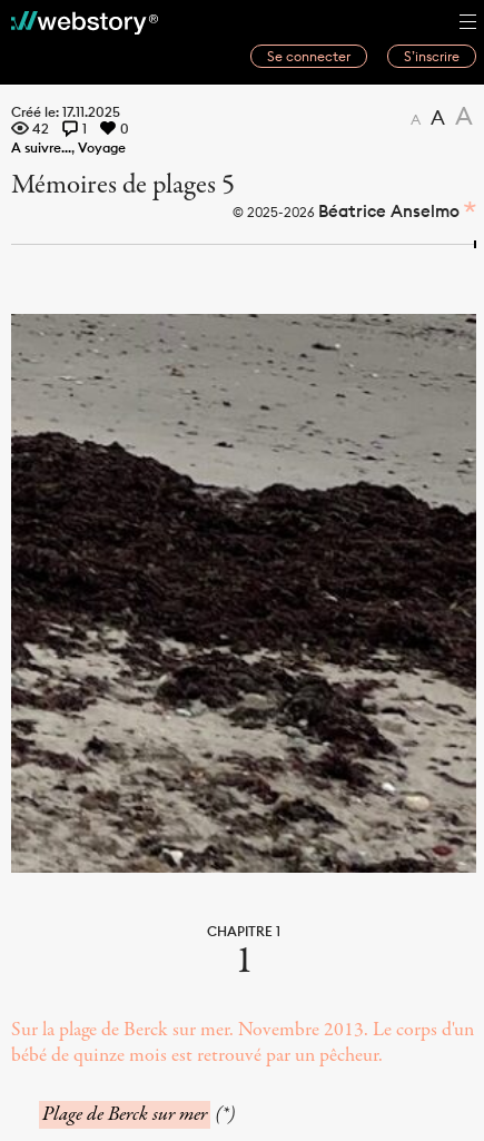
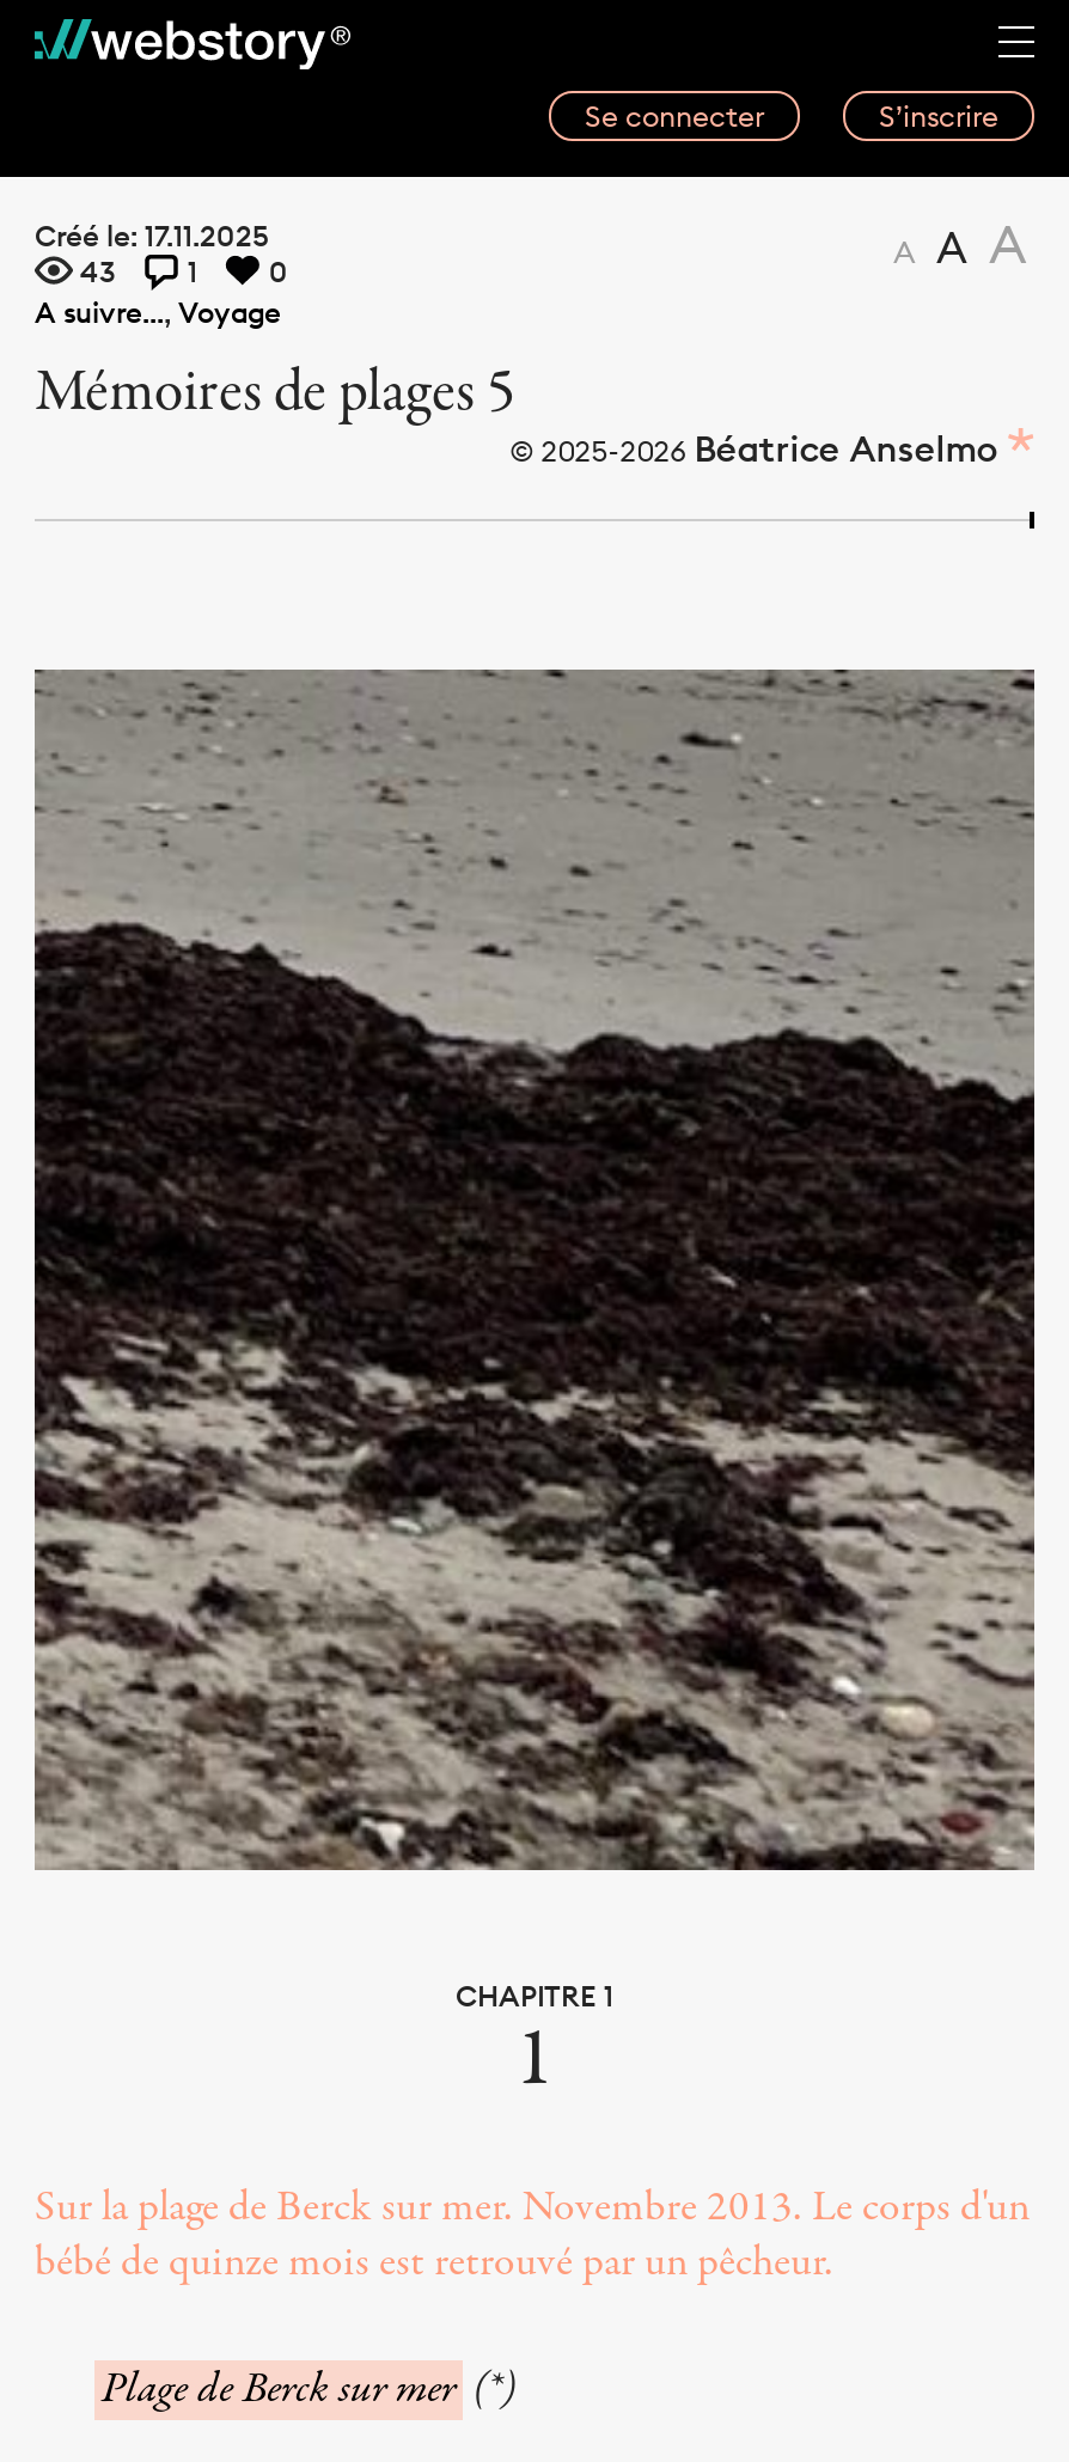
[29,120,129,137] 42 1 0 -> [73,253,288,289] 43 1 0

